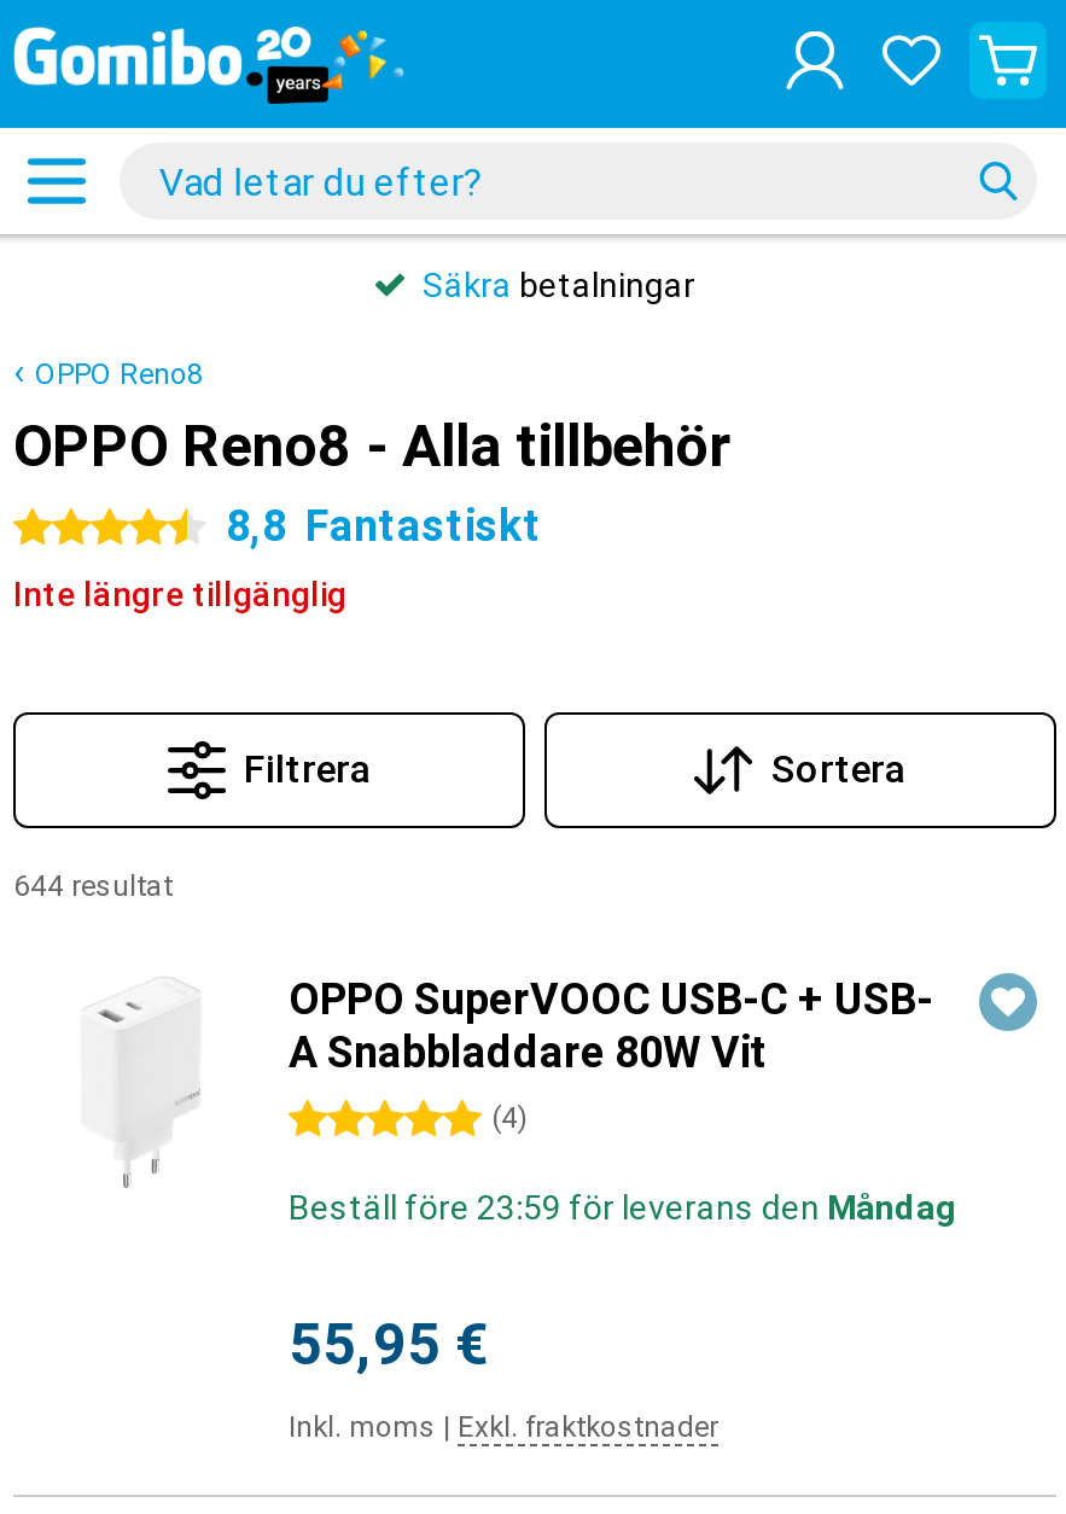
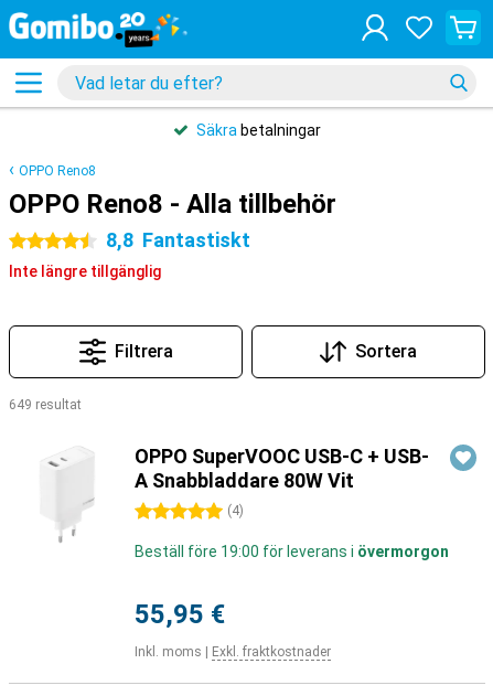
[13,869,173,903] 644 resultat -> [9,397,82,413] 649 resultat
[289,1188,957,1227] Beställ före 23:59 för leverans den Måndag -> [135,543,449,560] Beställ före 19:00 för leverans i övermorgon

